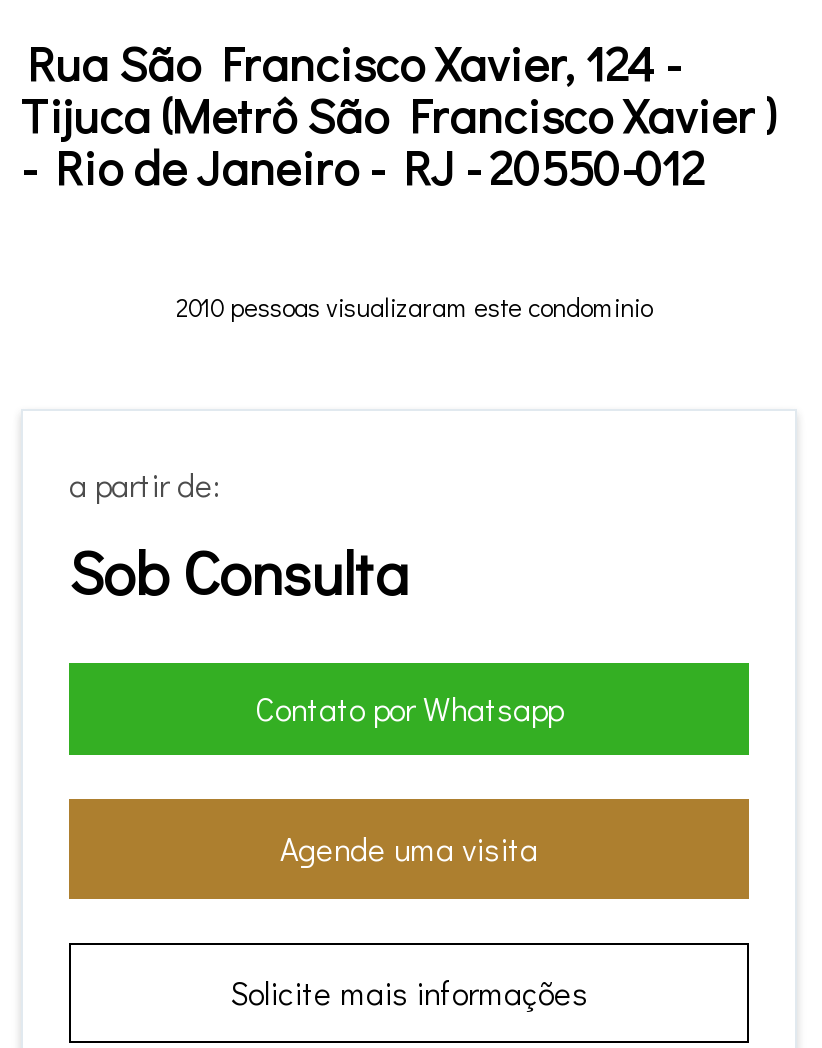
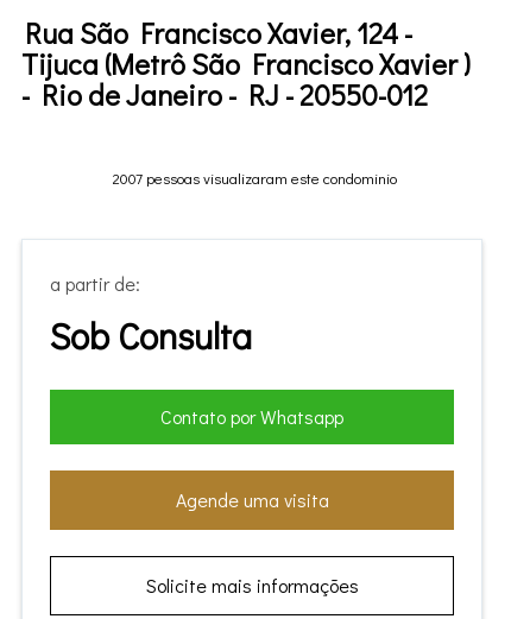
[176,289,652,323] 2010 pessoas visualizaram este condominio -> [113,168,397,188] 2007 pessoas visualizaram este condominio

